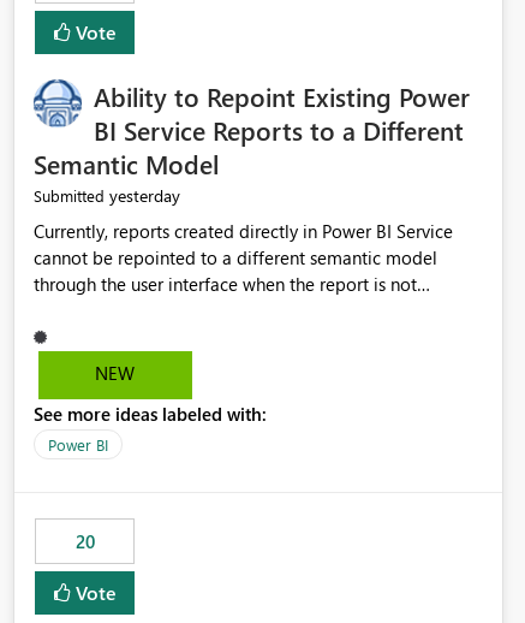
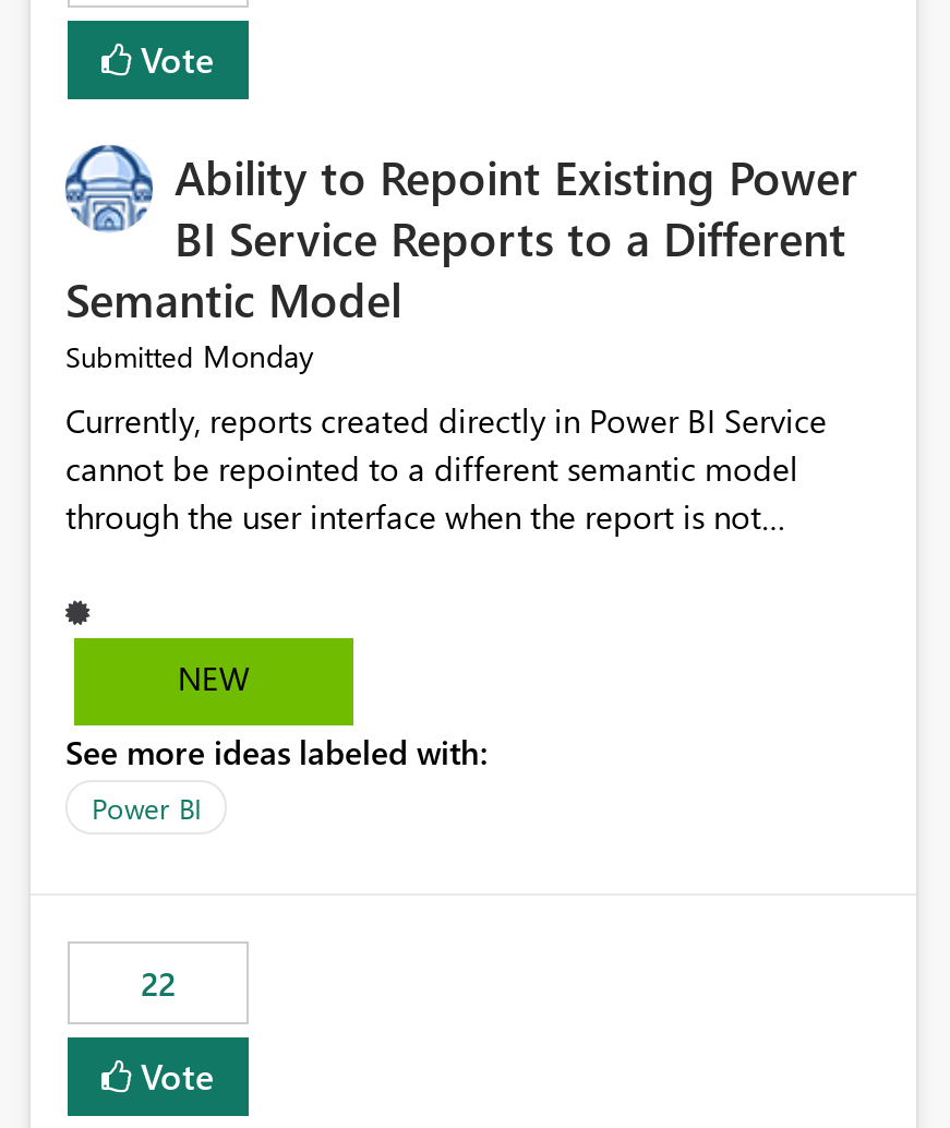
[34,184,180,207] Submitted yesterday -> [65,336,314,377] Submitted Monday
[75,530,94,554] 20 -> [141,962,176,1006] 22

